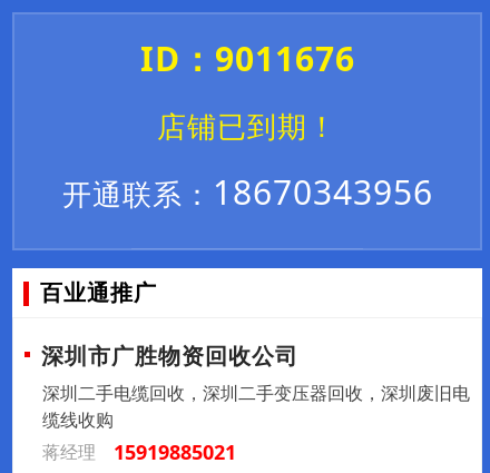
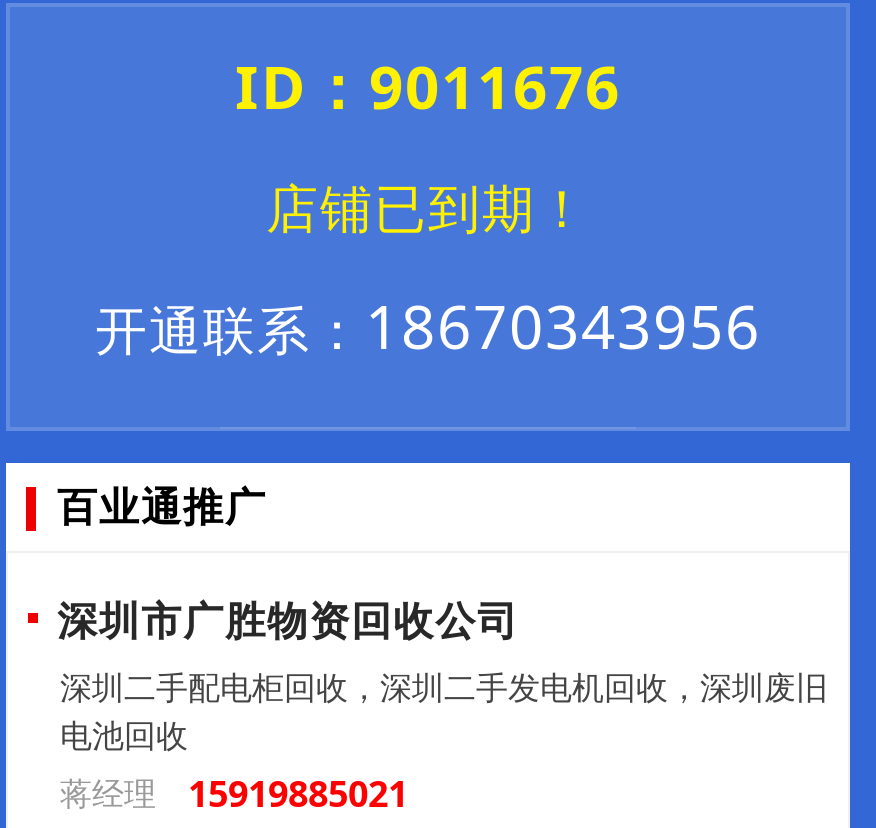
[42,381,470,432] 深圳二手电缆回收，深圳二手变压器回收，深圳废旧电 | 缆线收购 -> [60,665,828,757] 深圳二手配电柜回收，深圳二手发电机回收，深圳废旧 | 电池回收

